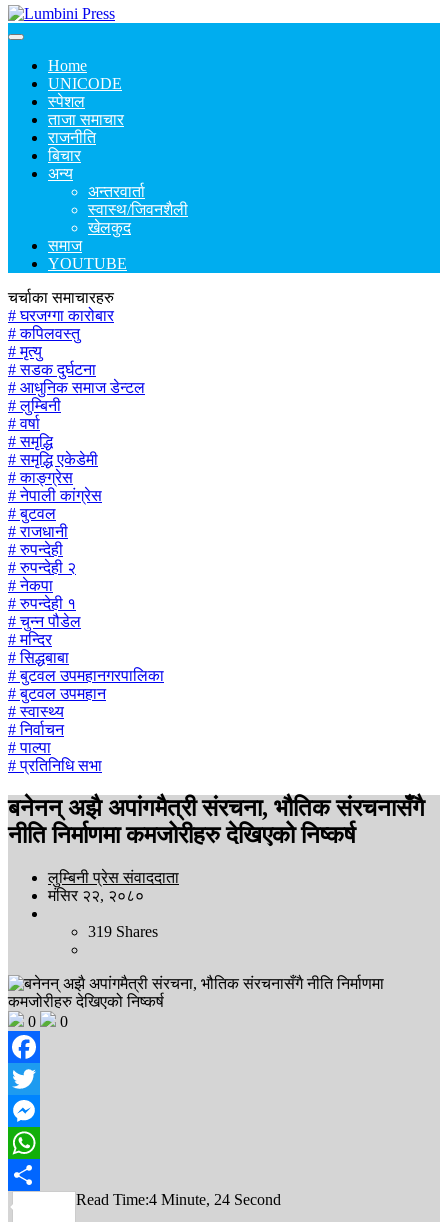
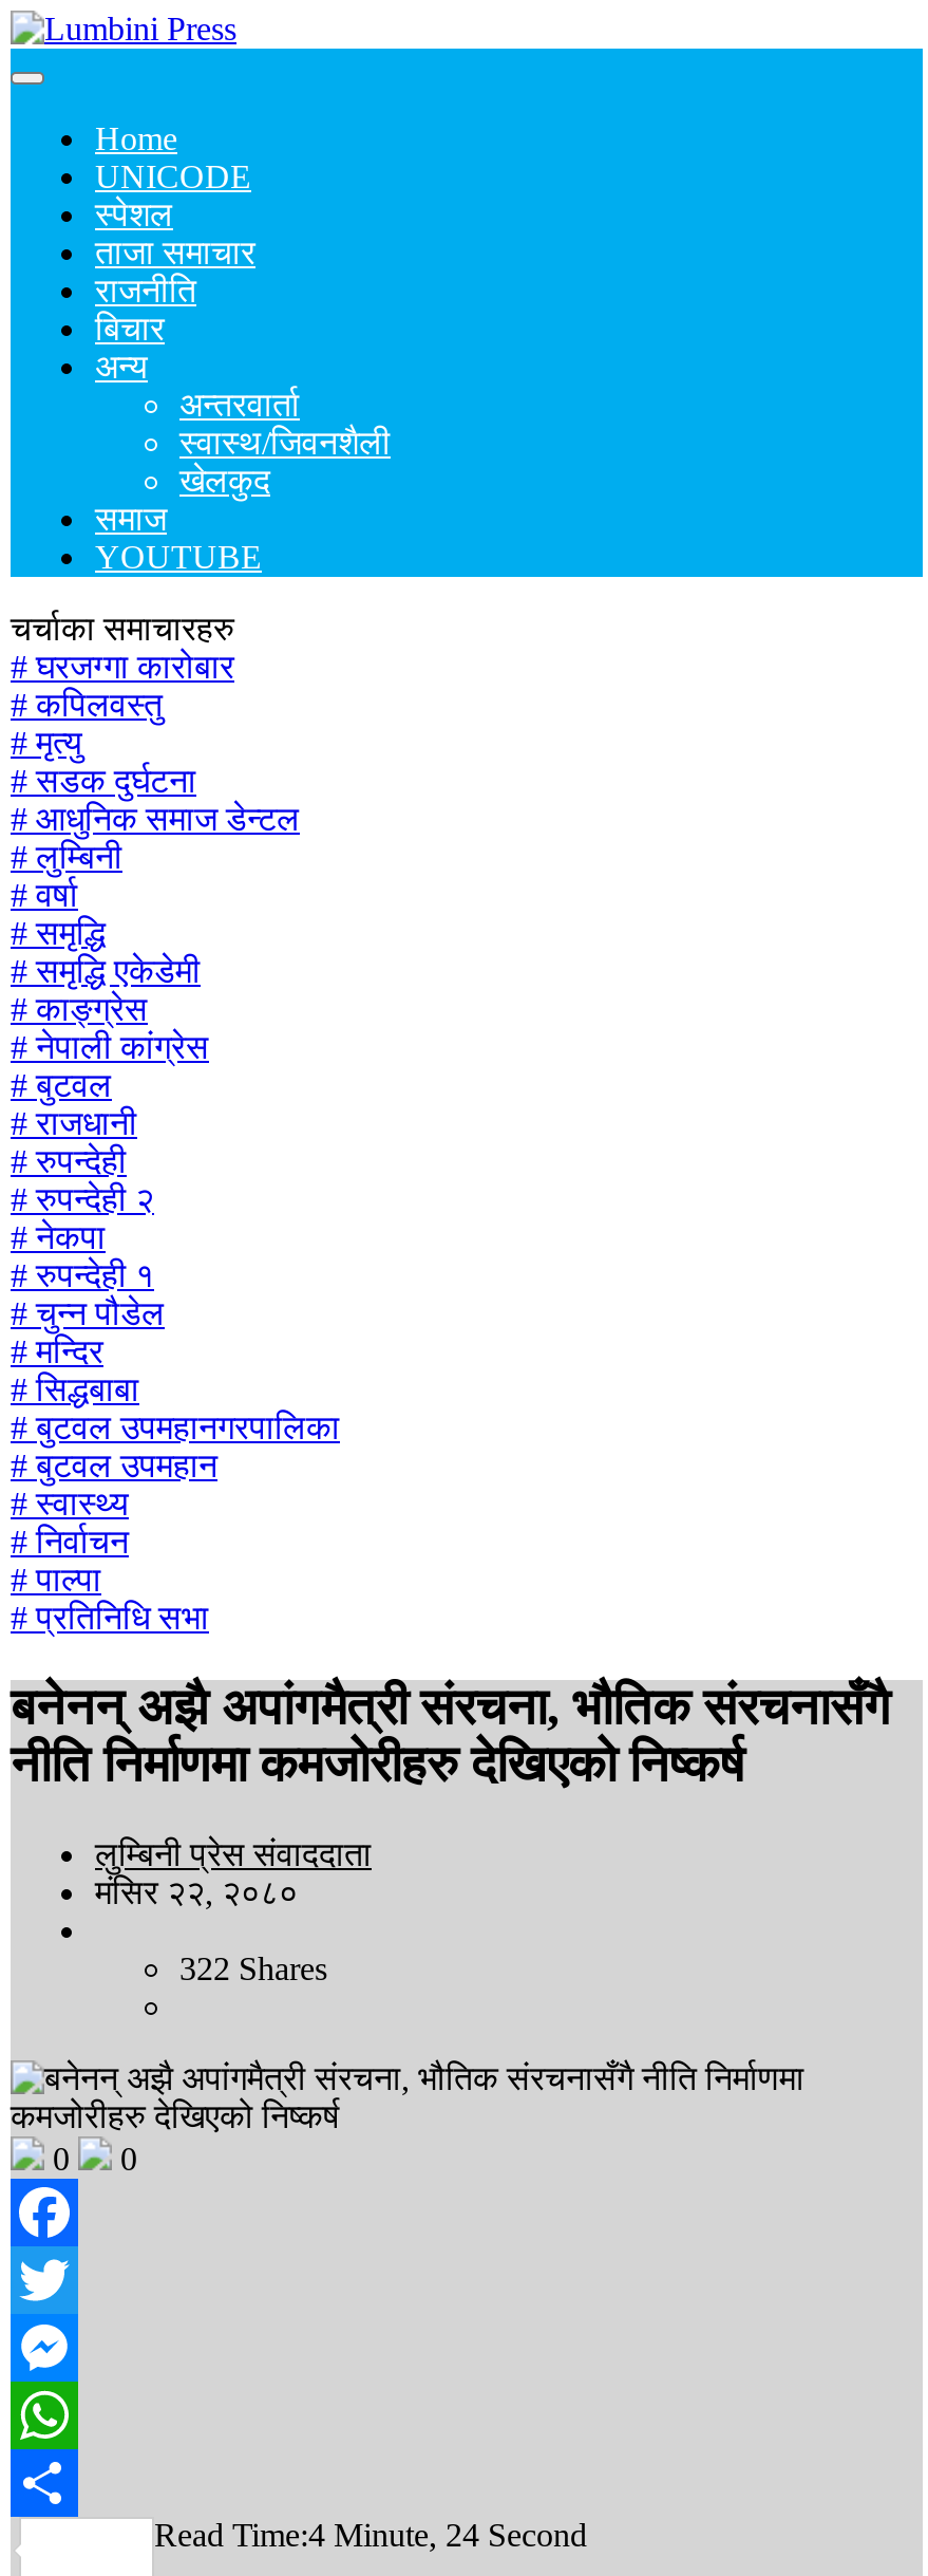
[88,923,158,940] 319 Shares -> [179,1950,327,1986] 322 Shares

